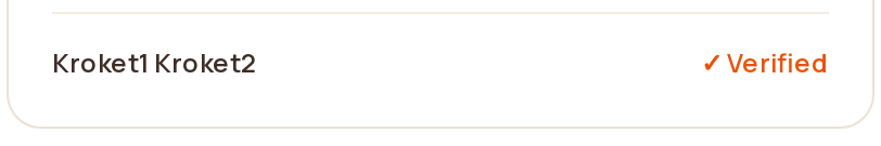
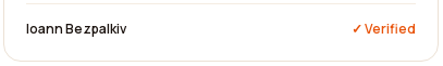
[52,44,258,81] Kroket1 Kroket2 -> [26,19,126,38] Ioann Bezpalkiv

